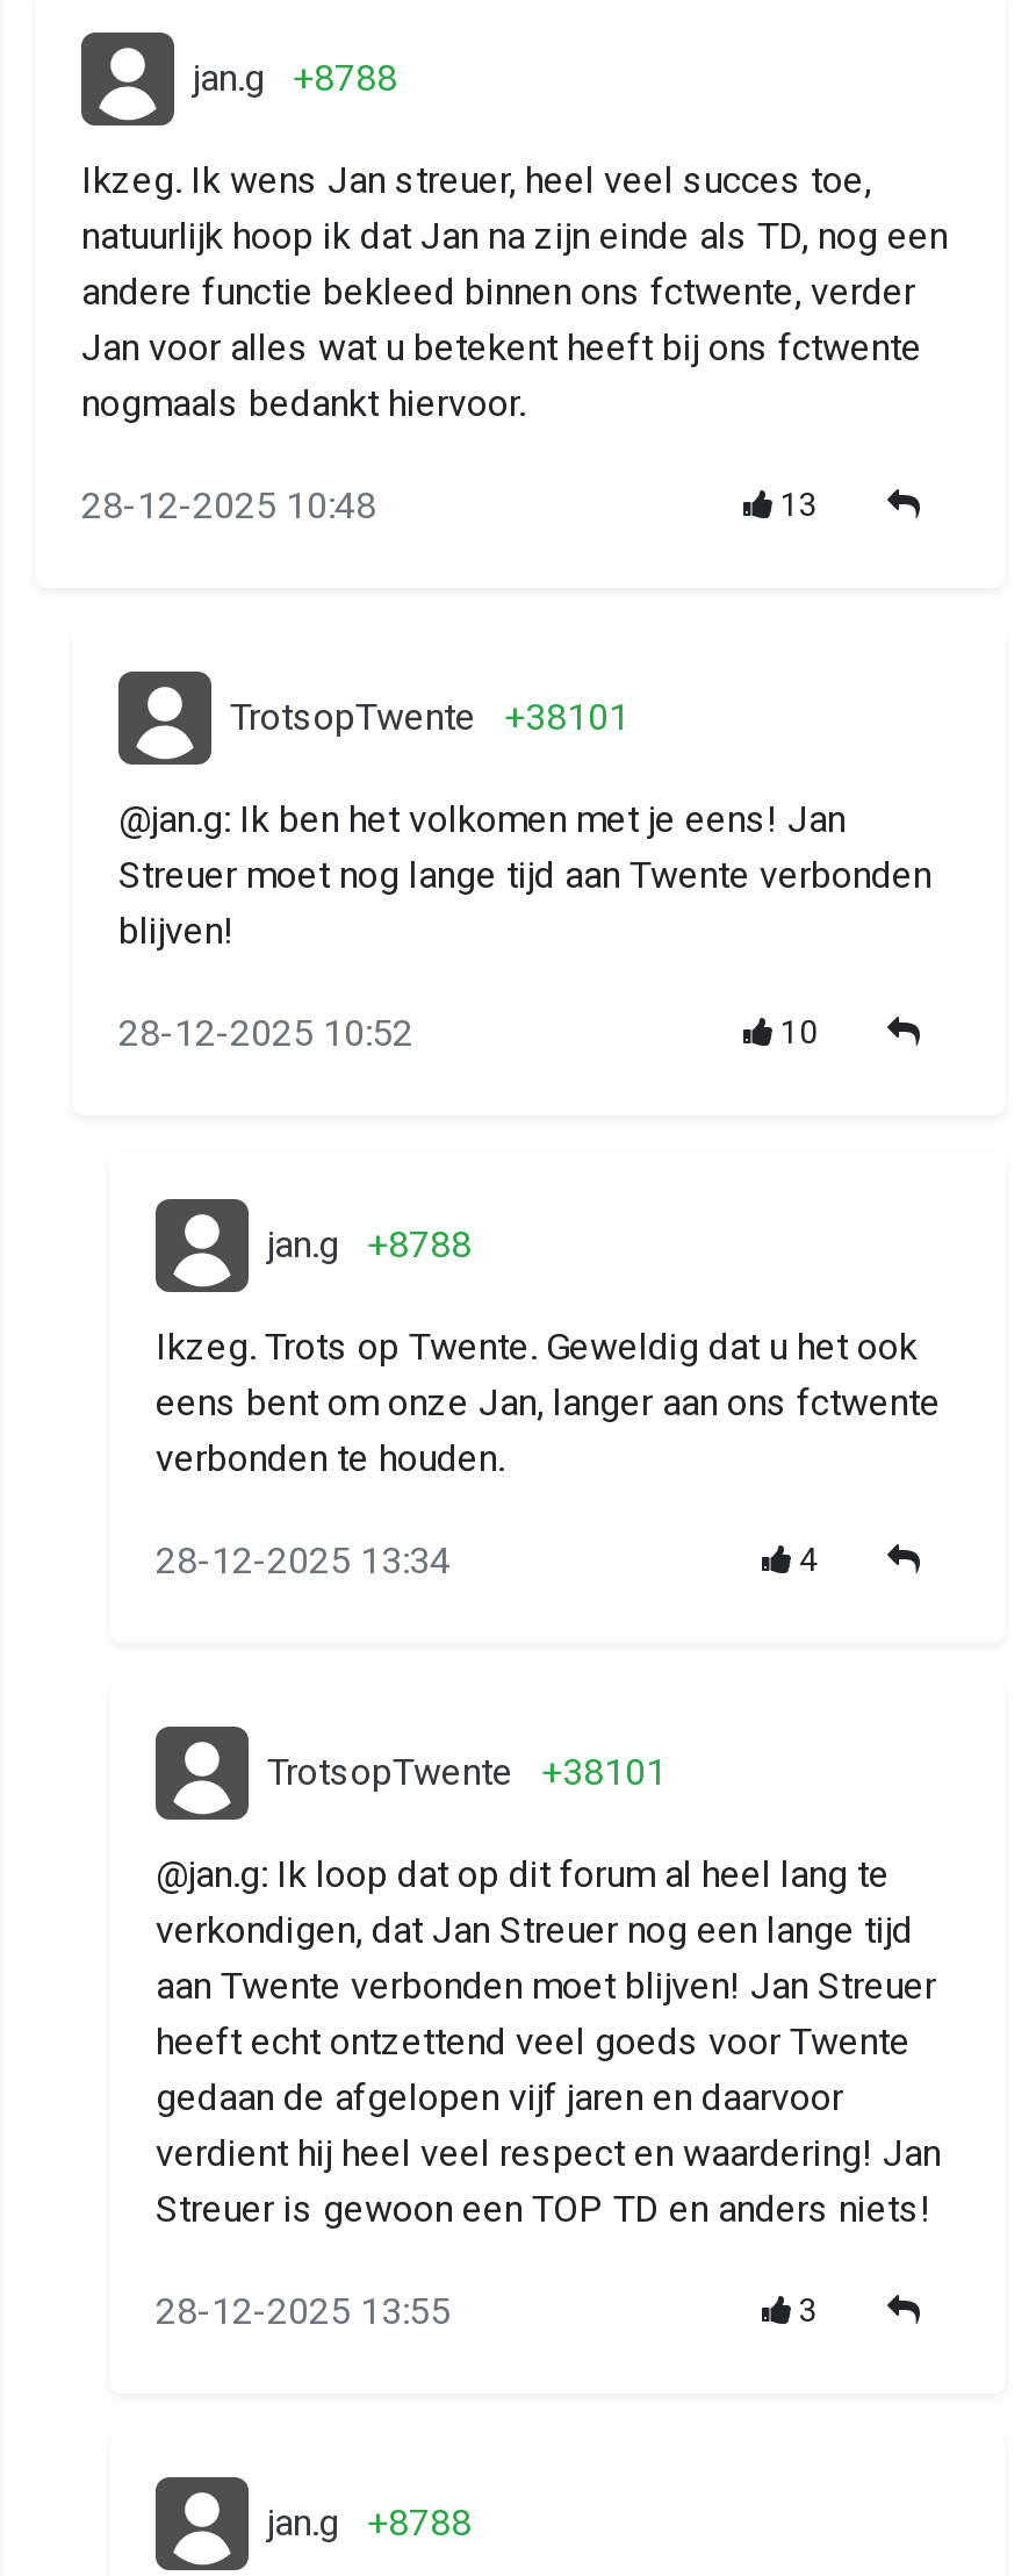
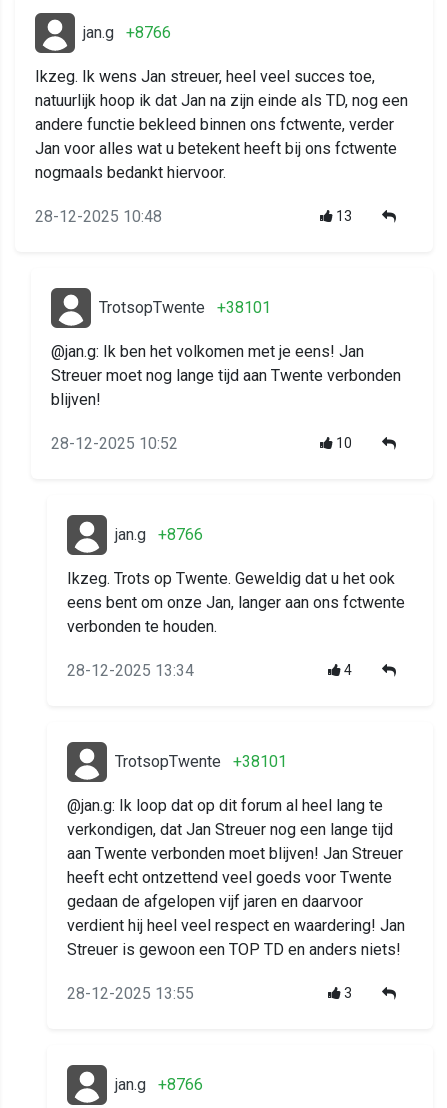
[193,56,397,100] jan.g +8788 -> [83,23,171,42] jan.g +8766
[267,1222,472,1267] jan.g +8788 -> [115,525,203,544] jan.g +8766
[267,2500,472,2545] jan.g +8788 -> [115,1075,203,1094] jan.g +8766

